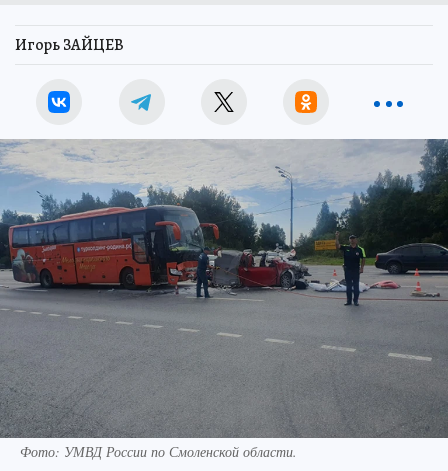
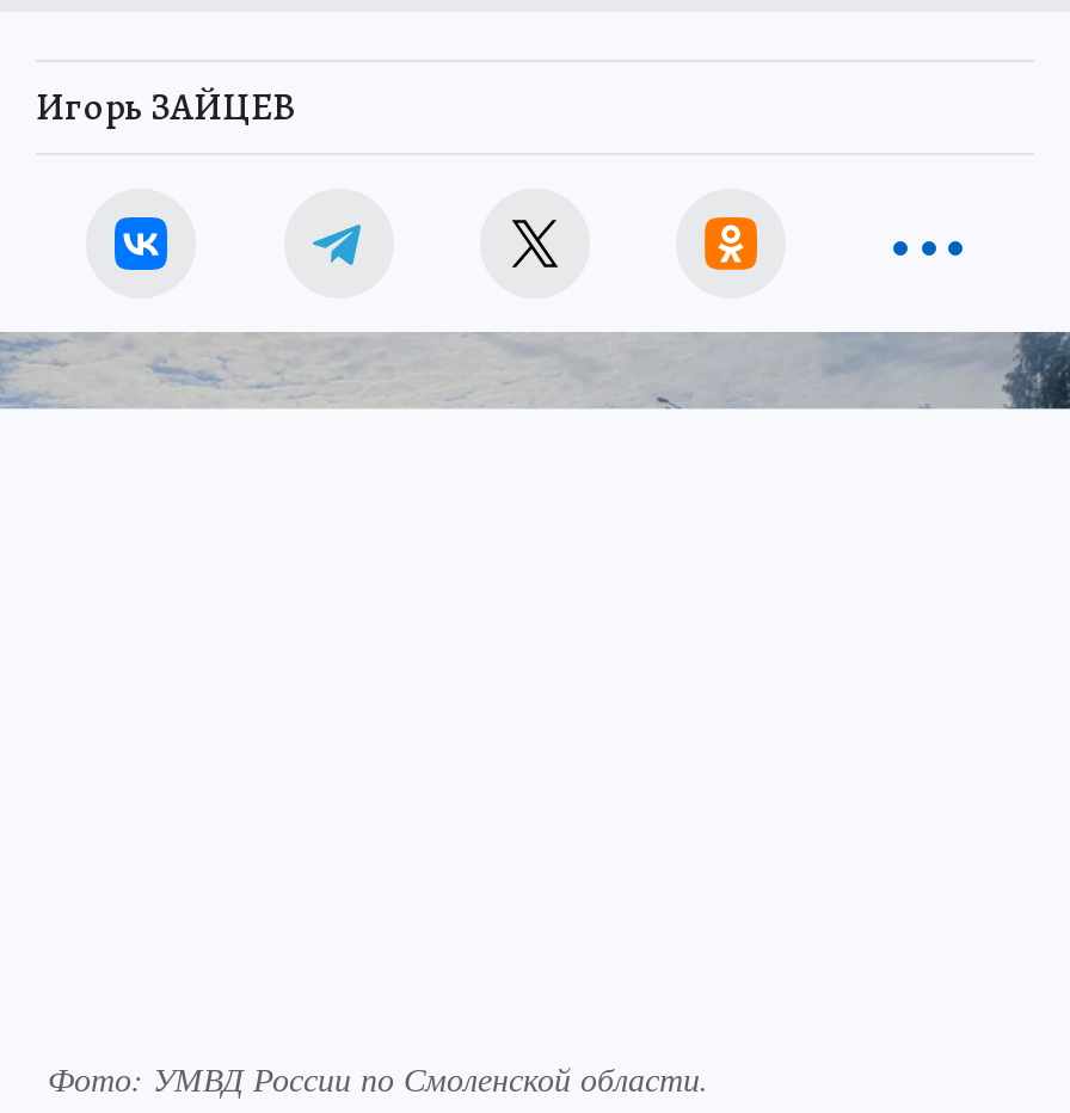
[3,171,445,439] [image] -> none

